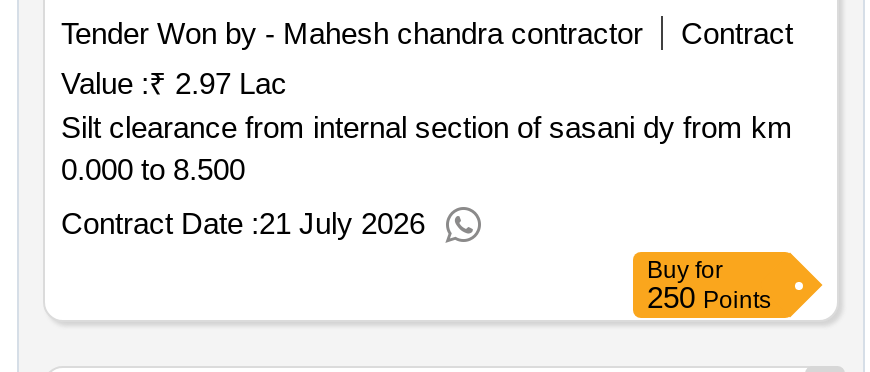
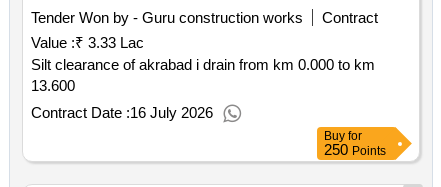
[61,16,643,50] Tender Won by - Mahesh chandra contractor -> [31,9,303,26] Tender Won by - Guru construction works
[61,66,793,186] Value : ₹ 2.97 Lac | Silt clearance from internal section of sasani dy from km | 0.000 to 8.500 -> [31,34,375,94] Value : ₹ 3.33 Lac | Silt clearance of akrabad i drain from km 0.000 to km | 13.600
[61,206,425,240] Contract Date : 21 July 2026 -> [31,104,213,121] Contract Date : 16 July 2026

